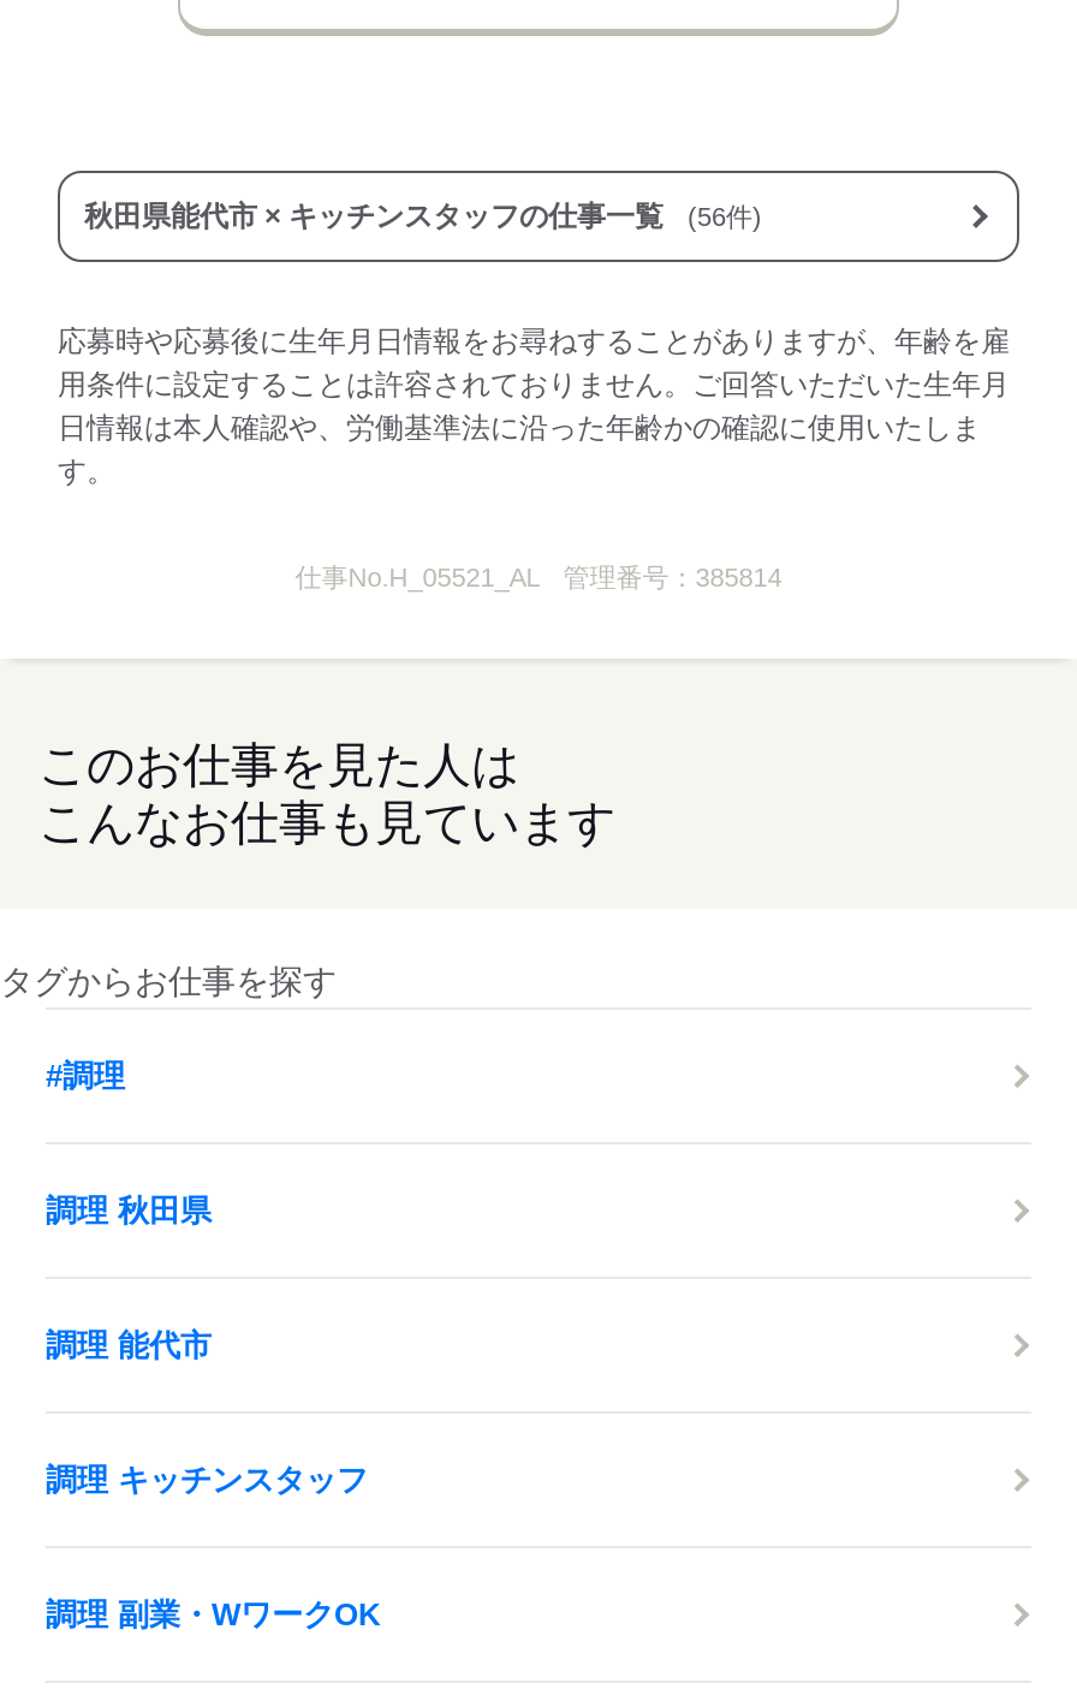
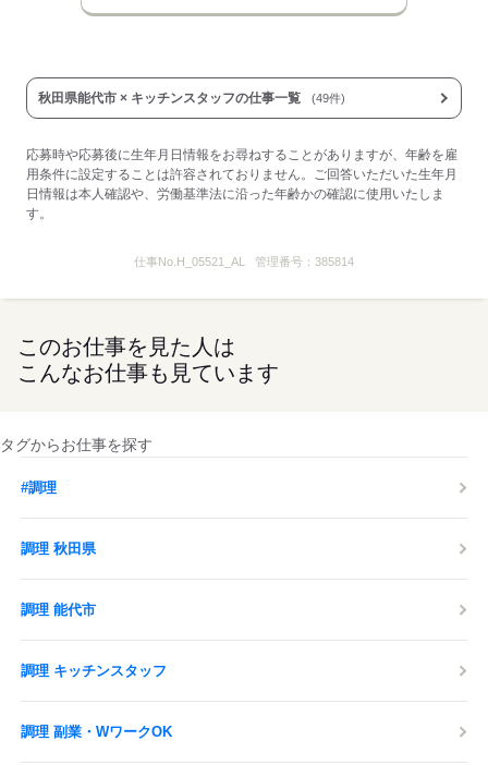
[688,202,762,231] (56件) -> [312,92,345,105] (49件)

